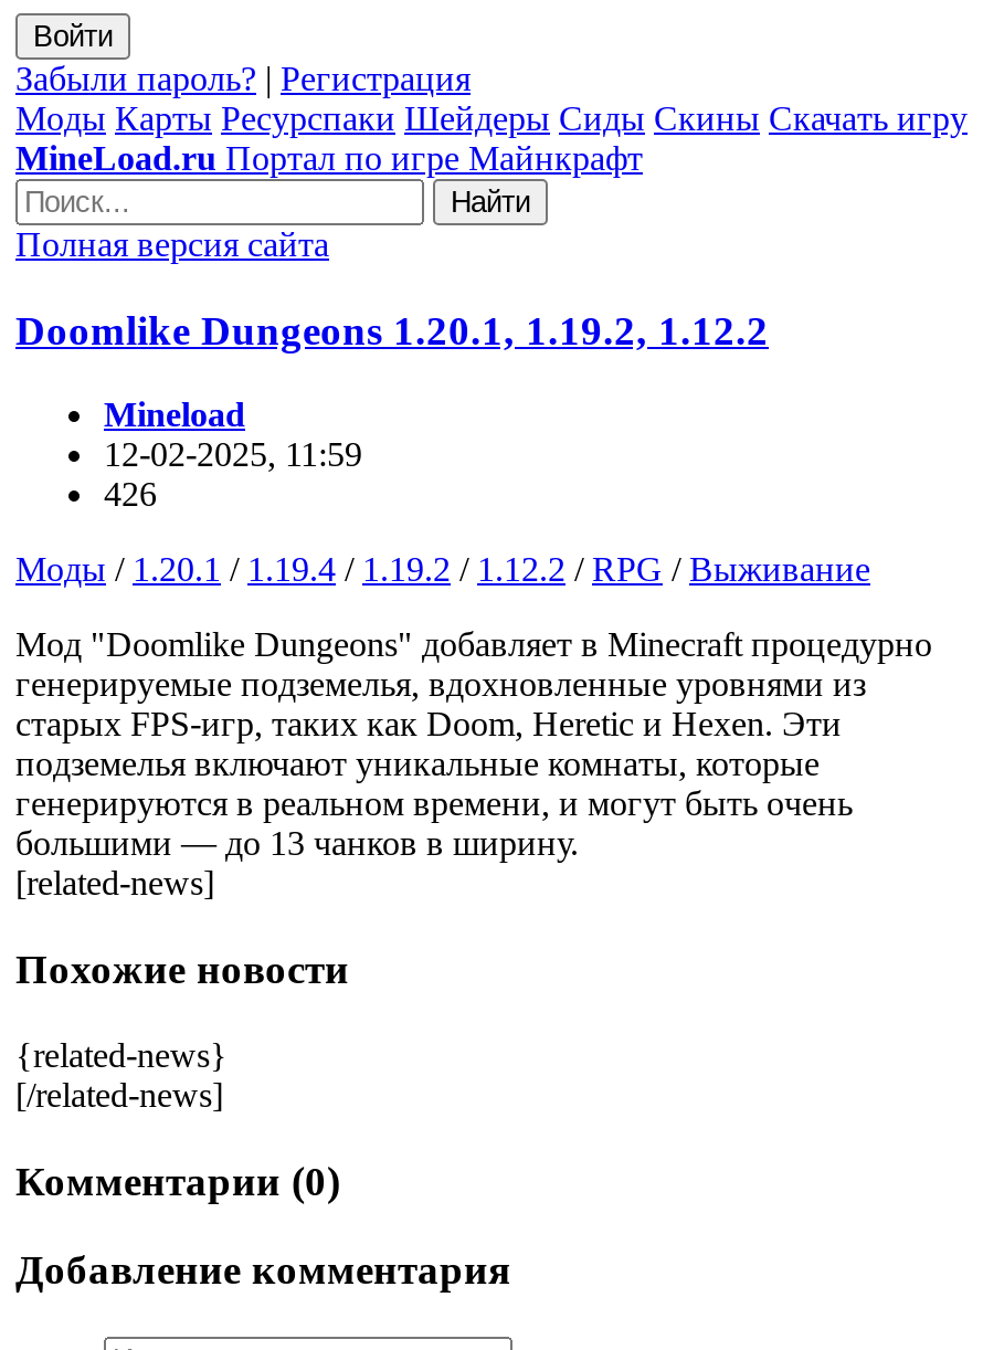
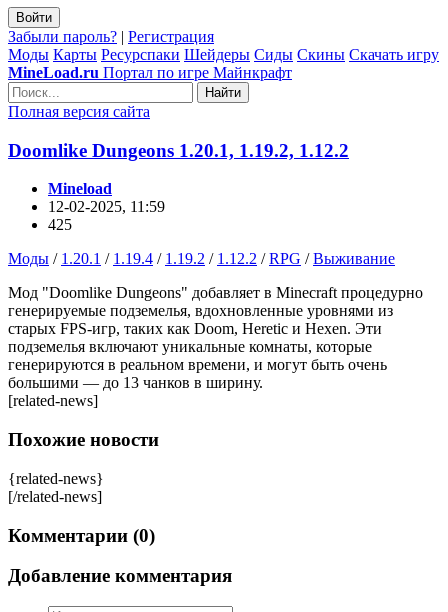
[104,476,157,513] 426 -> [48,216,72,233] 425

